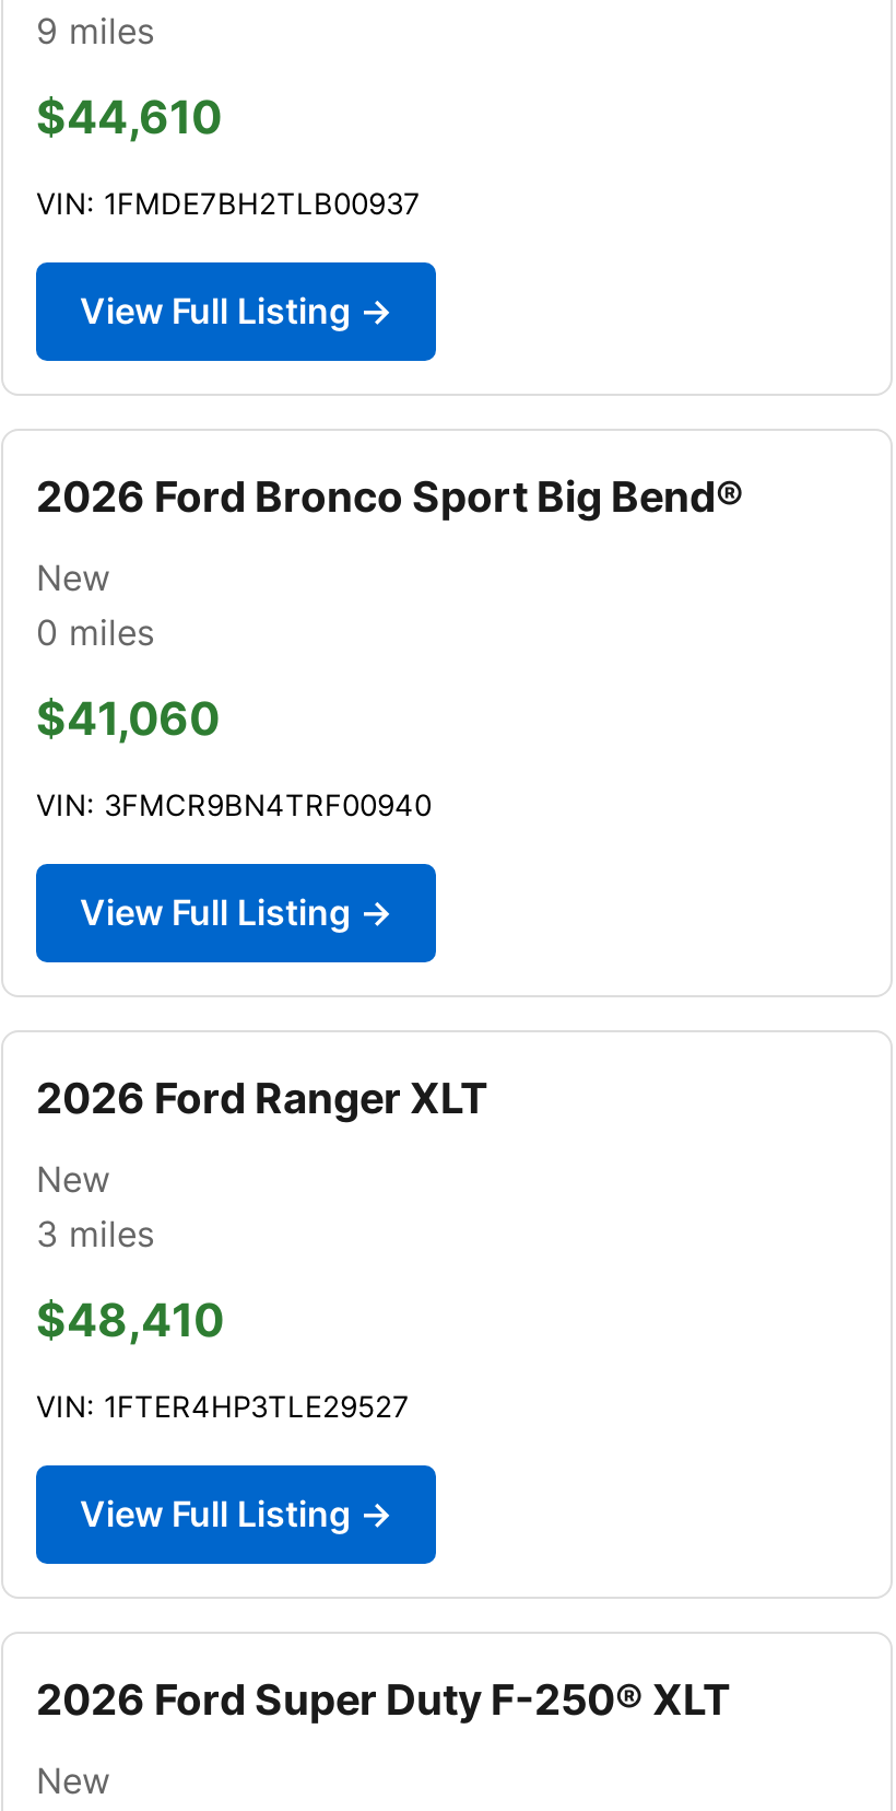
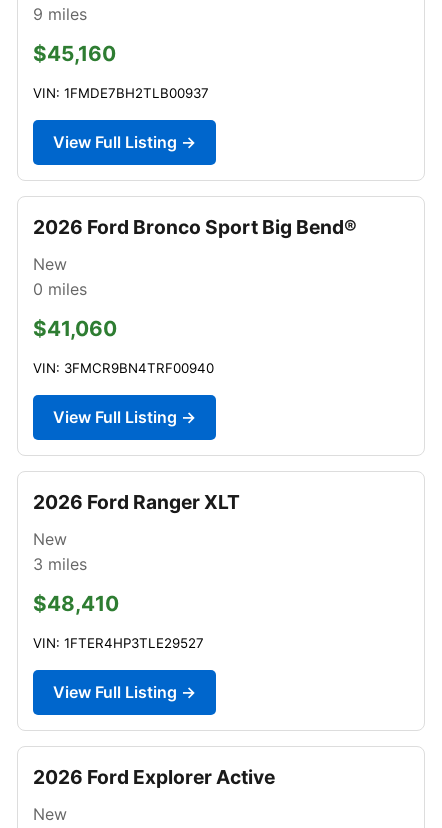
[36,89,222,144] $44,610 -> [33,41,116,66] $45,160
[36,1673,731,1725] 2026 Ford Super Duty F-250® XLT -> [33,765,275,789] 2026 Ford Explorer Active

